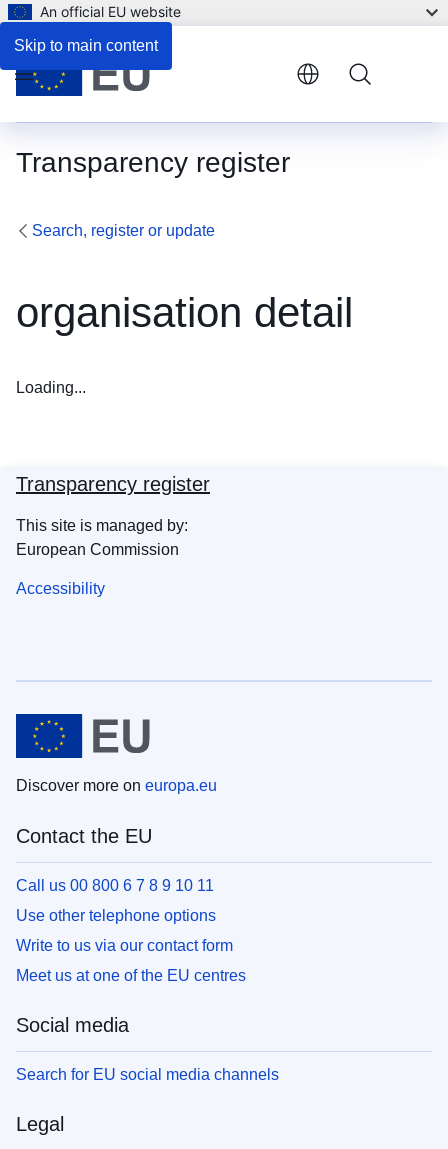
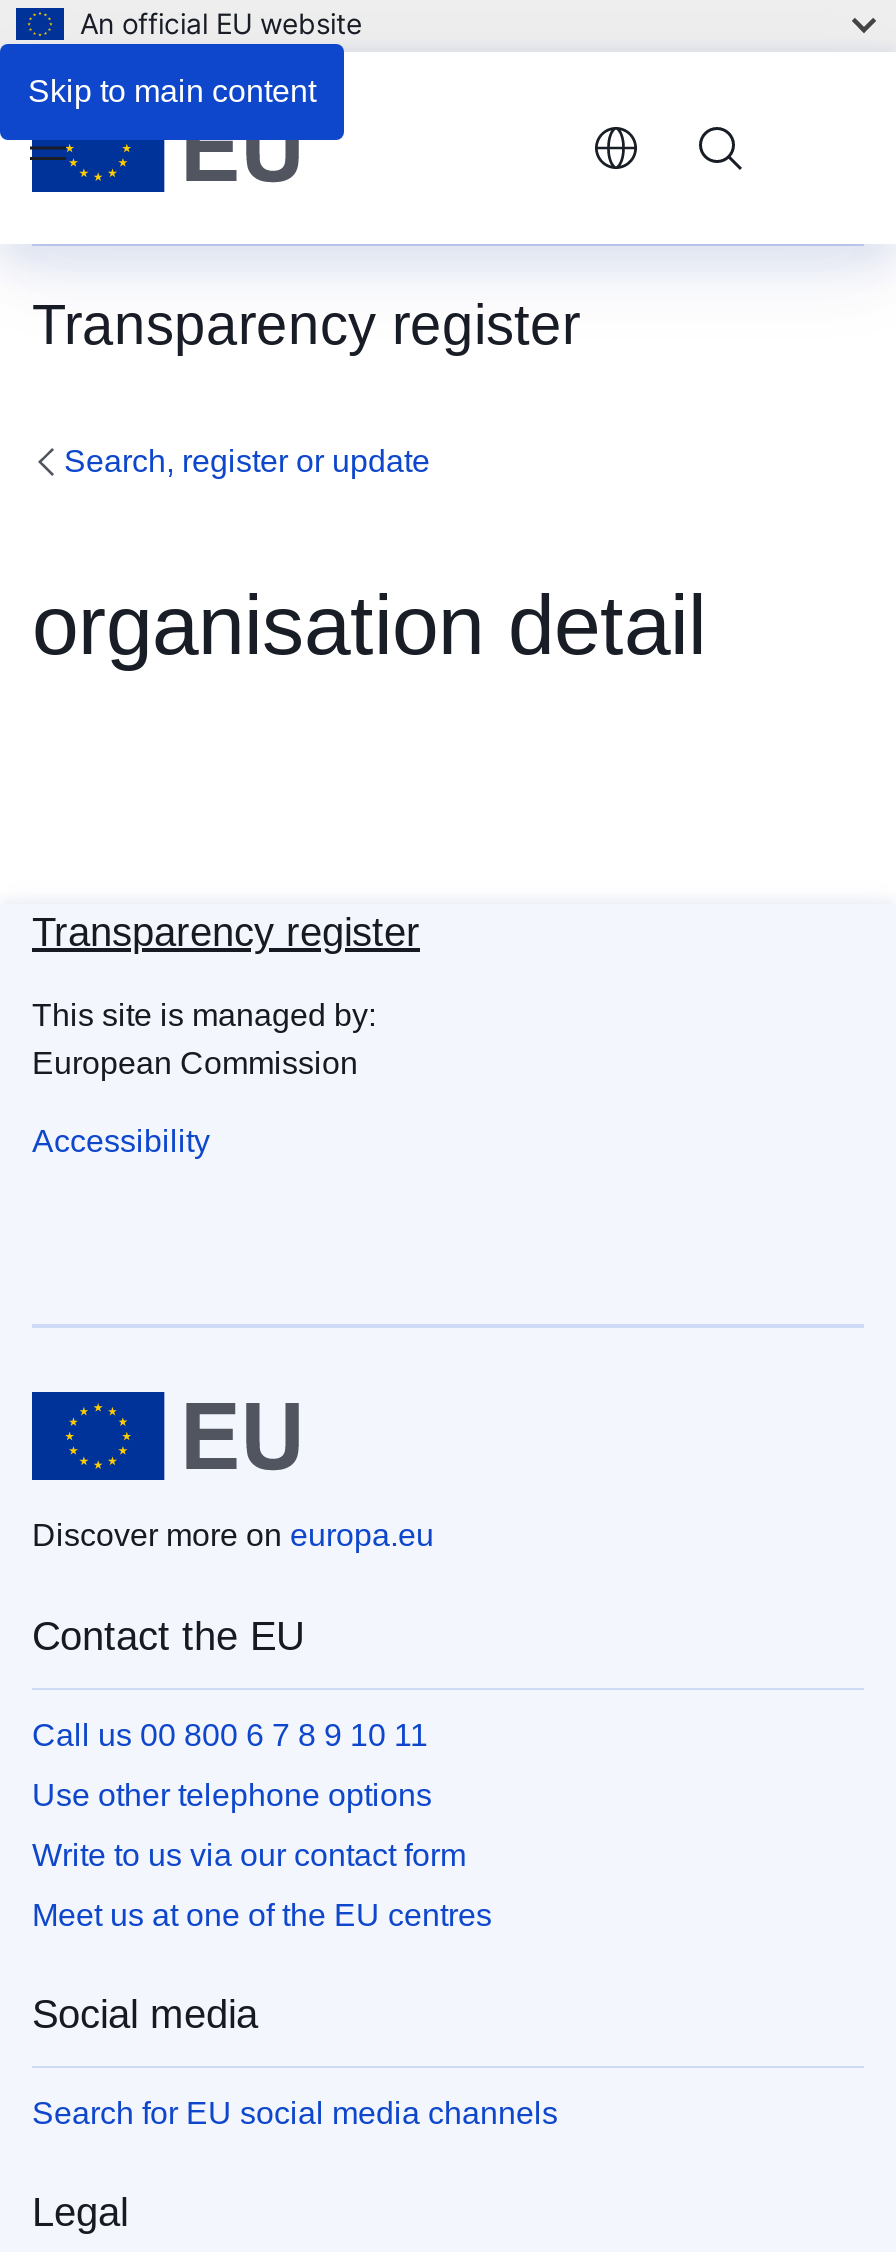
[16,379,86,396] Loading... -> none

